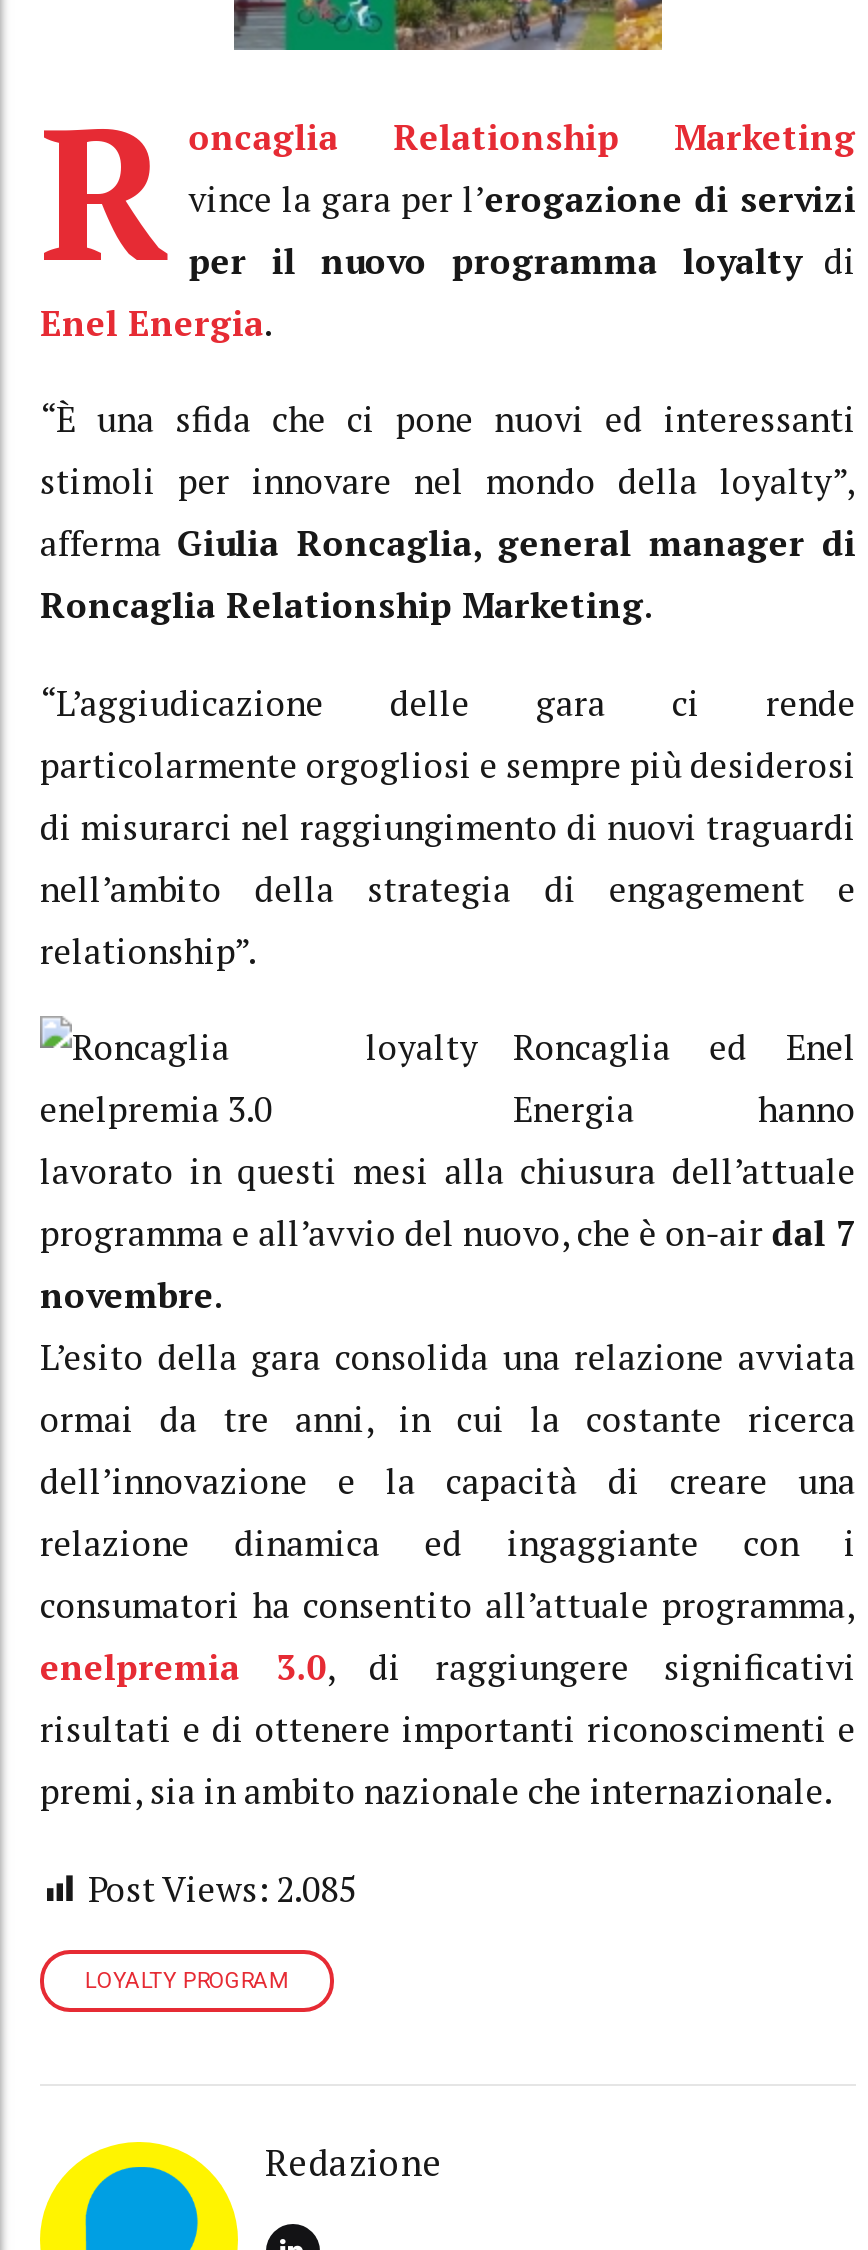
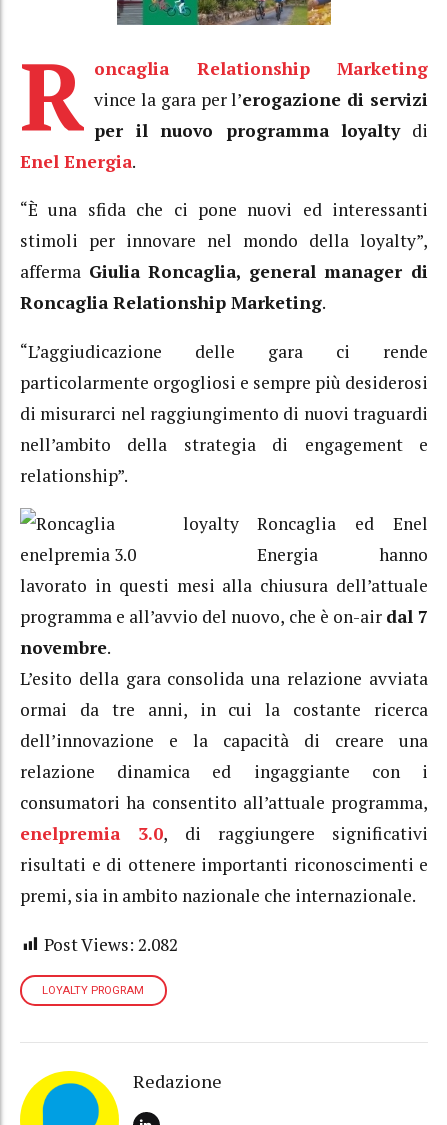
[88,1865,356,1911] Post Views: 2.085 -> [44,932,178,955] Post Views: 2.082

